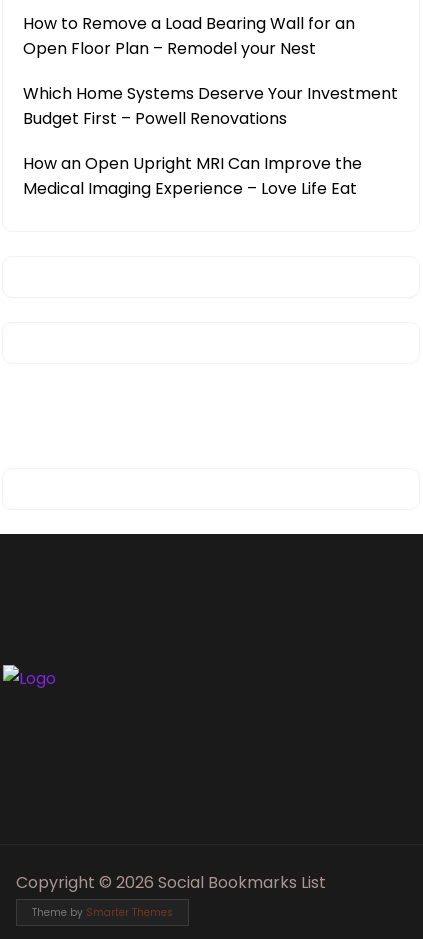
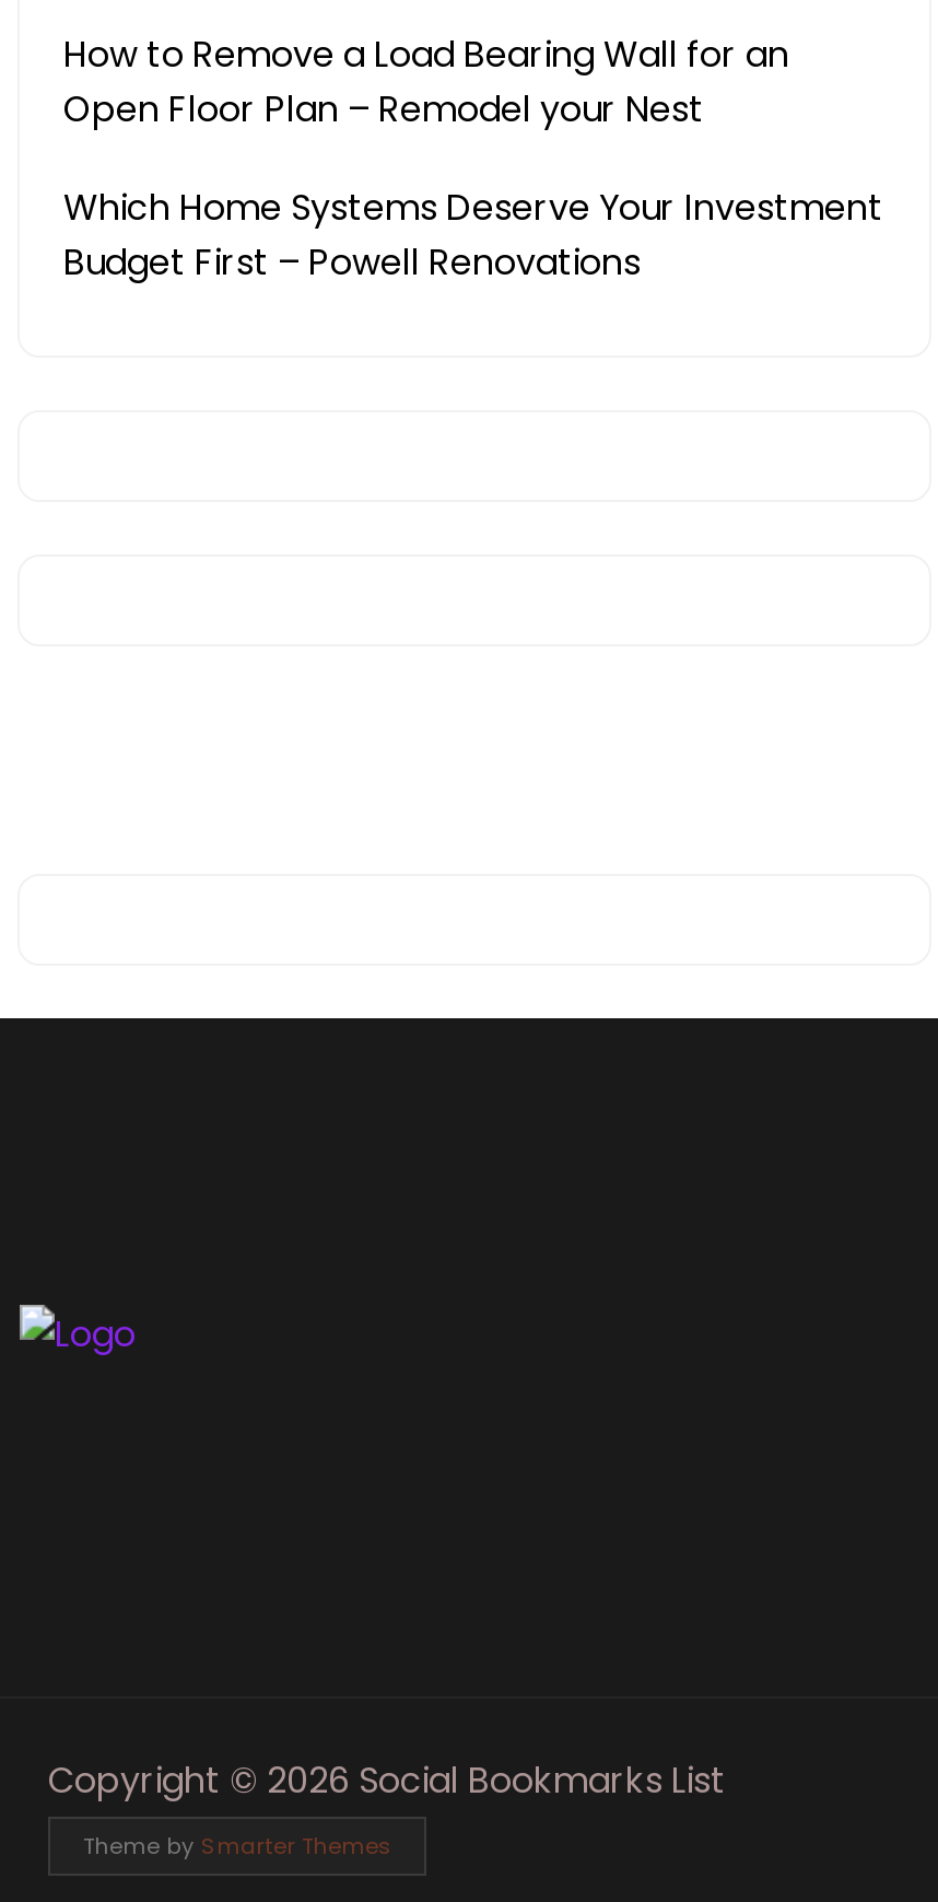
[23,152,362,200] How an Open Upright MRI Can Improve the | Medical Imaging Experience – Love Life Eat -> none

